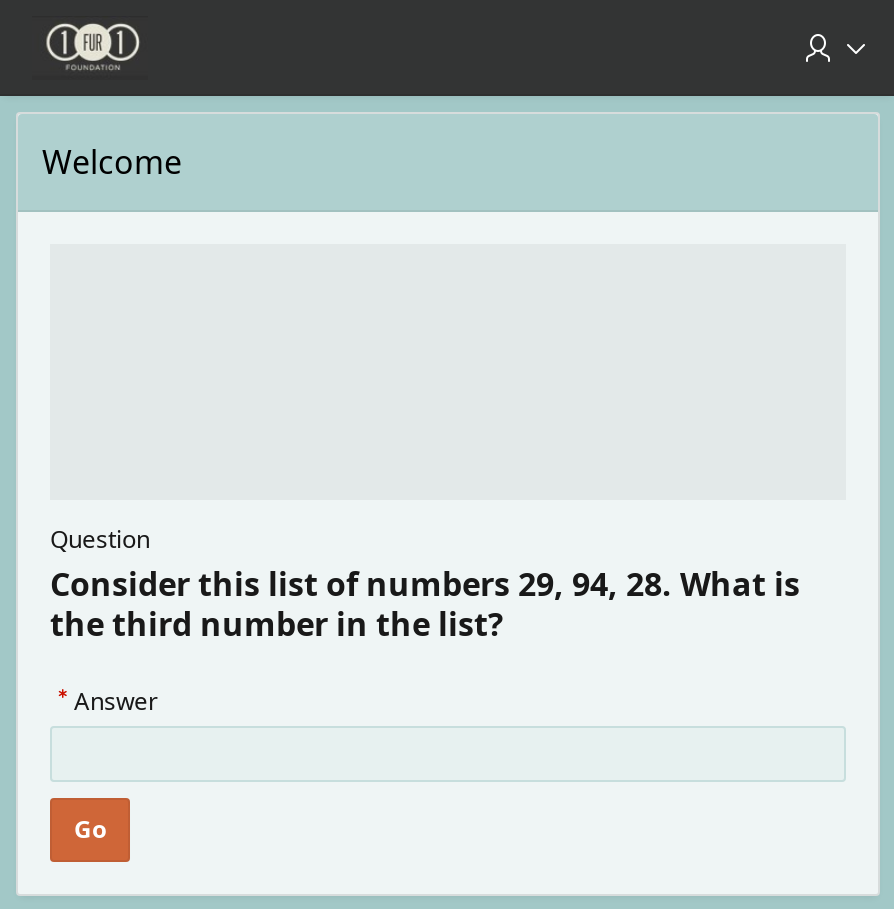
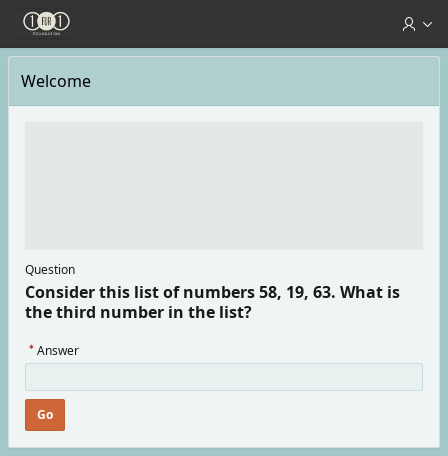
[50,562,800,606] Consider this list of numbers 29, 94, 28. What is -> [25,281,400,303] Consider this list of numbers 58, 19, 63. What is

